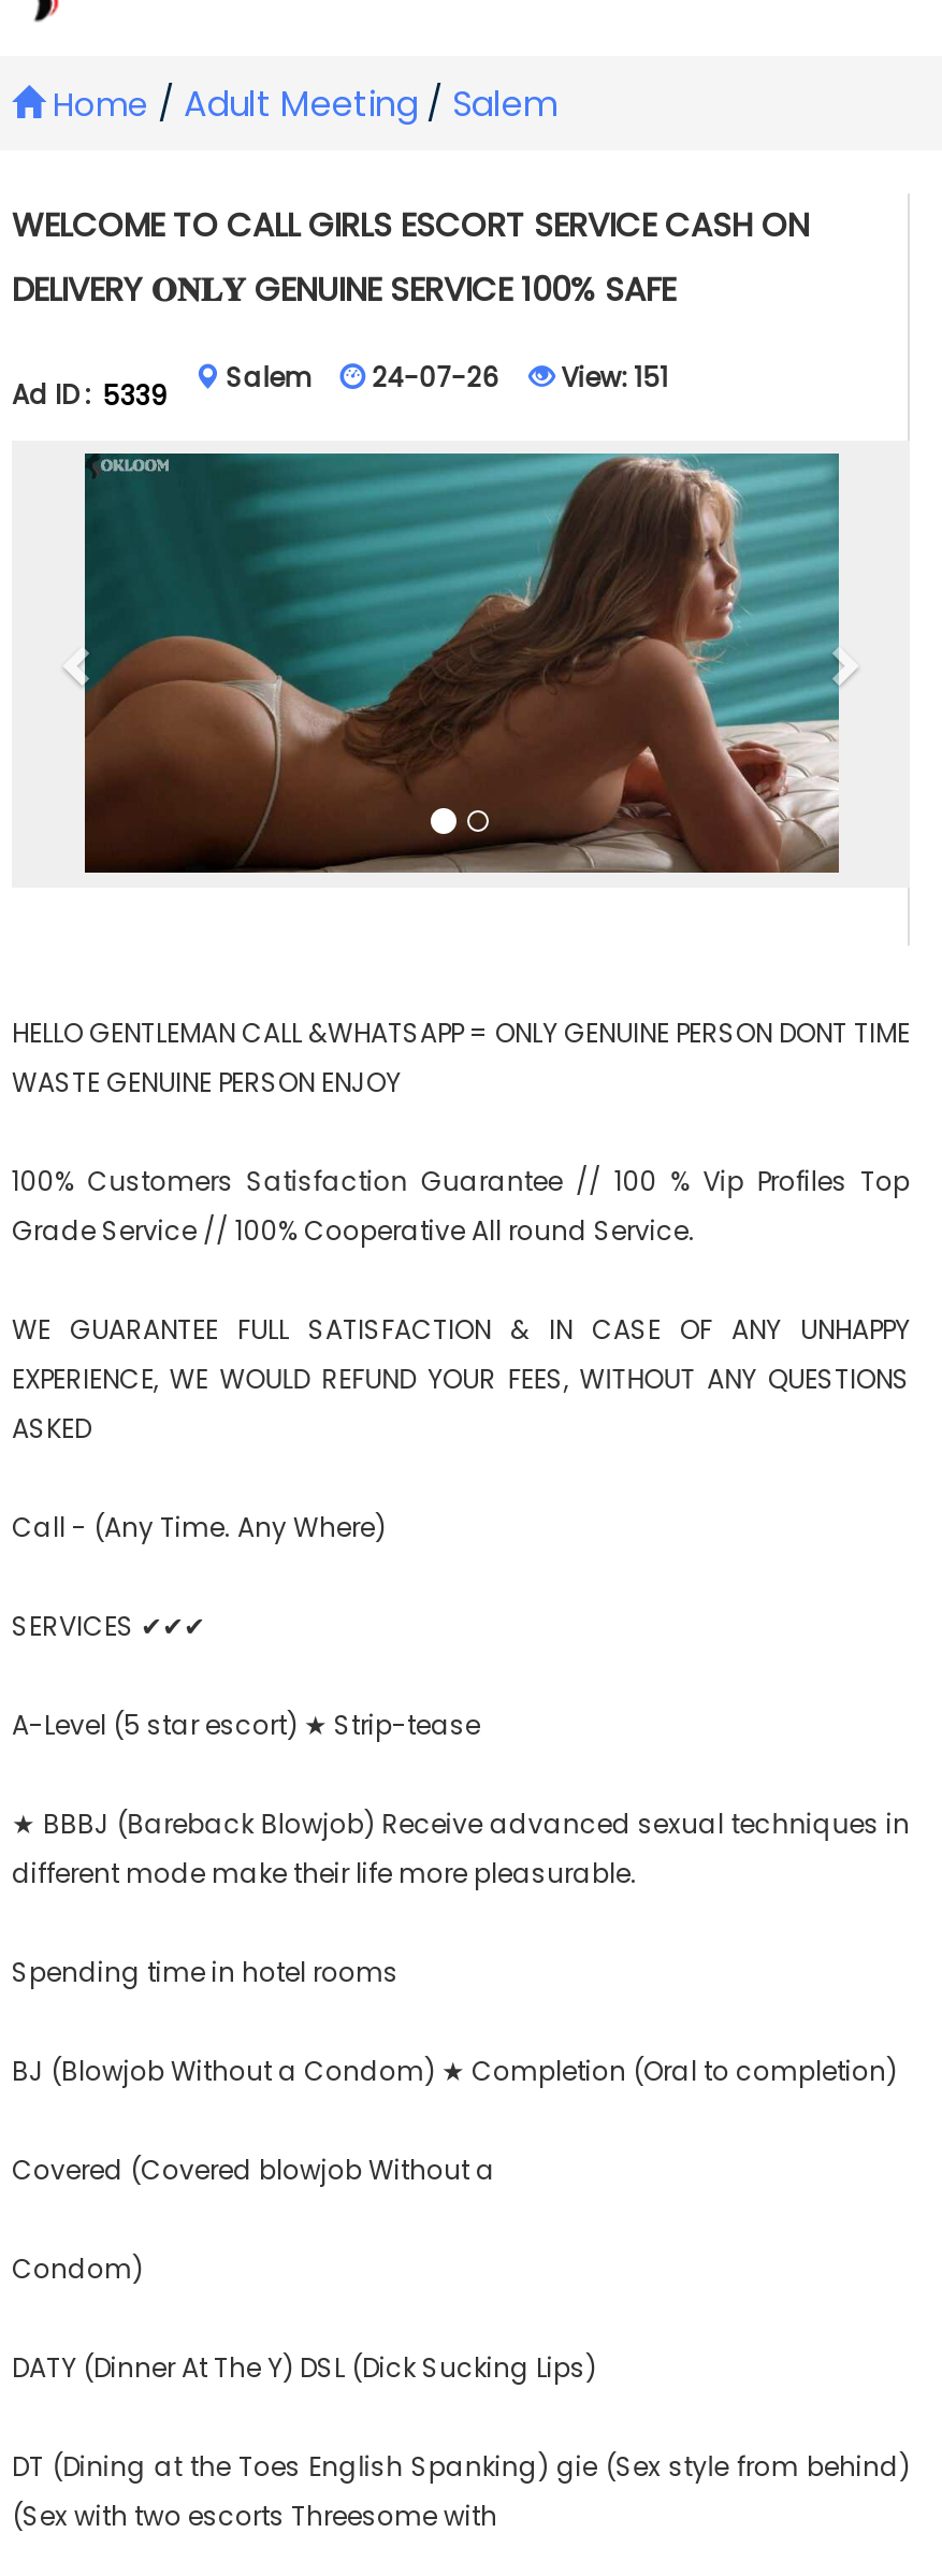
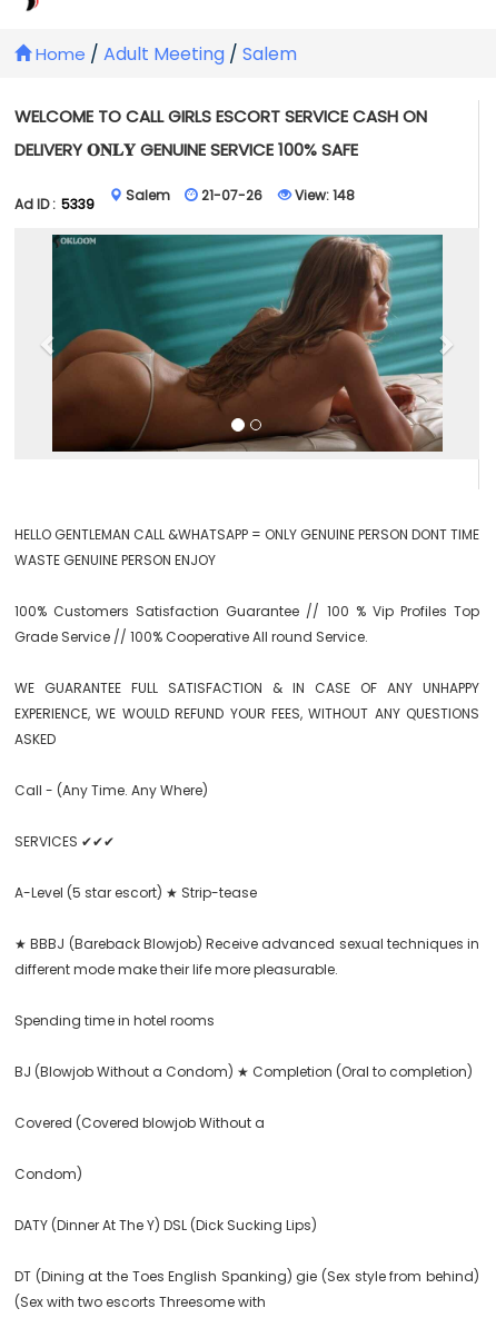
[372,359,499,395] 24-07-26 -> [201,186,262,205] 21-07-26
[555,359,669,395] View: 151 -> [291,186,355,205] View: 148

